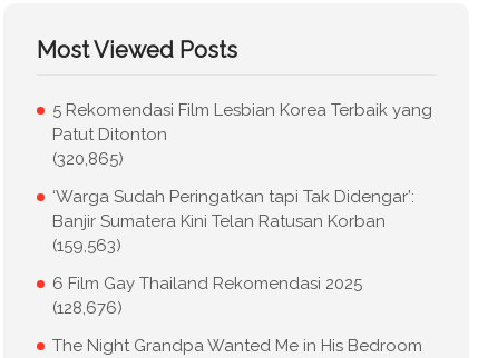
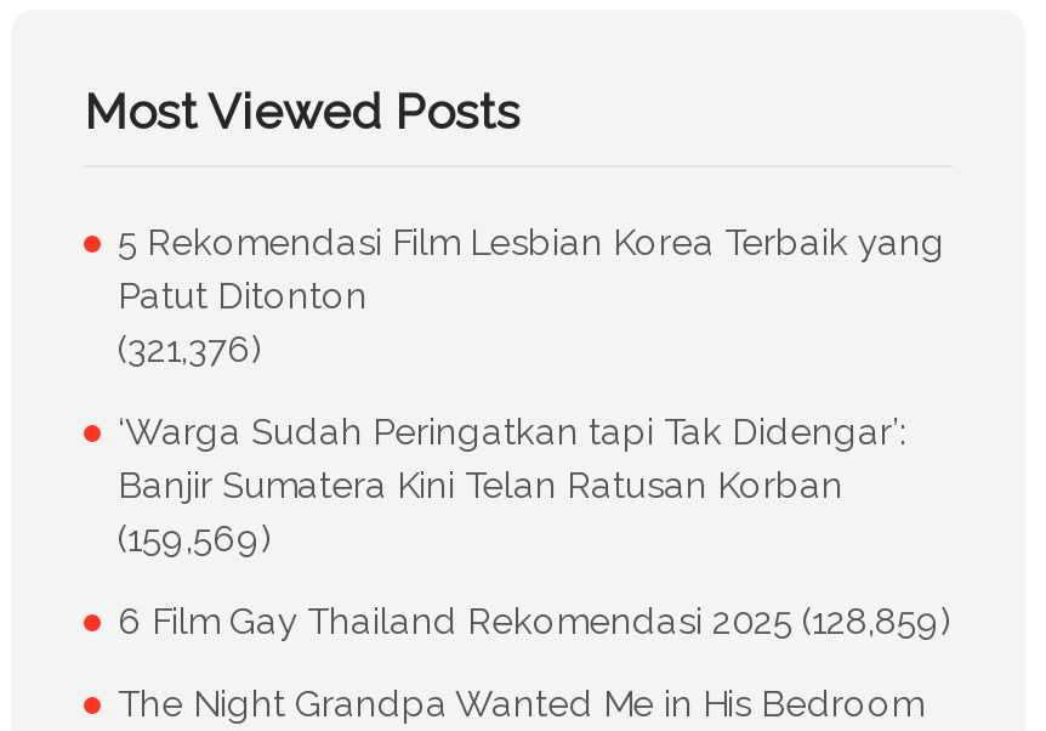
[52,149,124,169] (320,865) -> [118,327,263,371] (321,376)
[52,235,121,255] (159,563) -> [118,517,273,560] (159,569)
[52,273,362,318] 6 Film Gay Thailand Rekomendasi 2025 | (128,676) -> [118,599,953,643] 6 Film Gay Thailand Rekomendasi 2025 (128,859)

